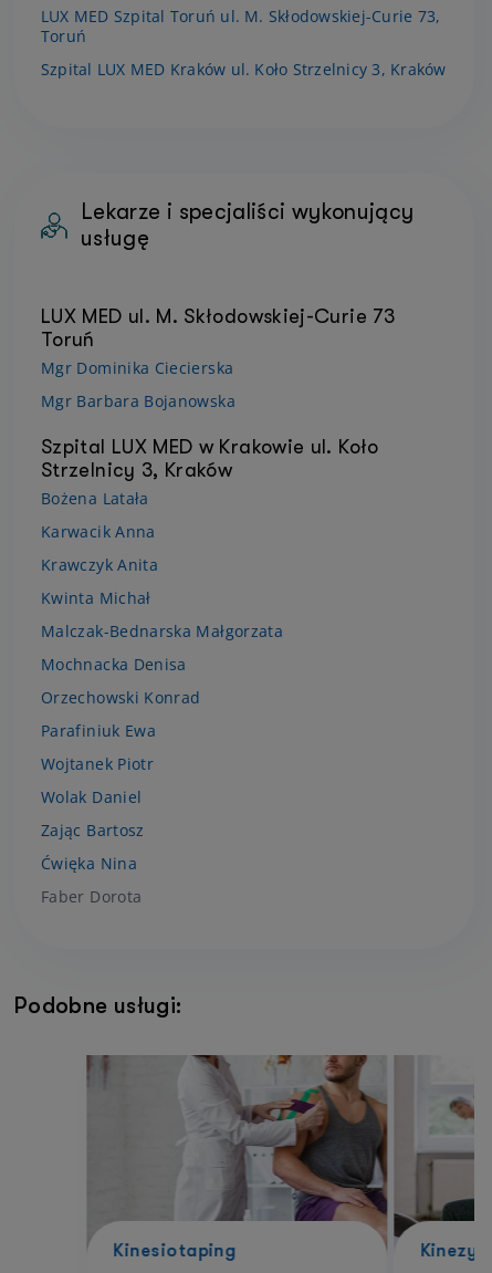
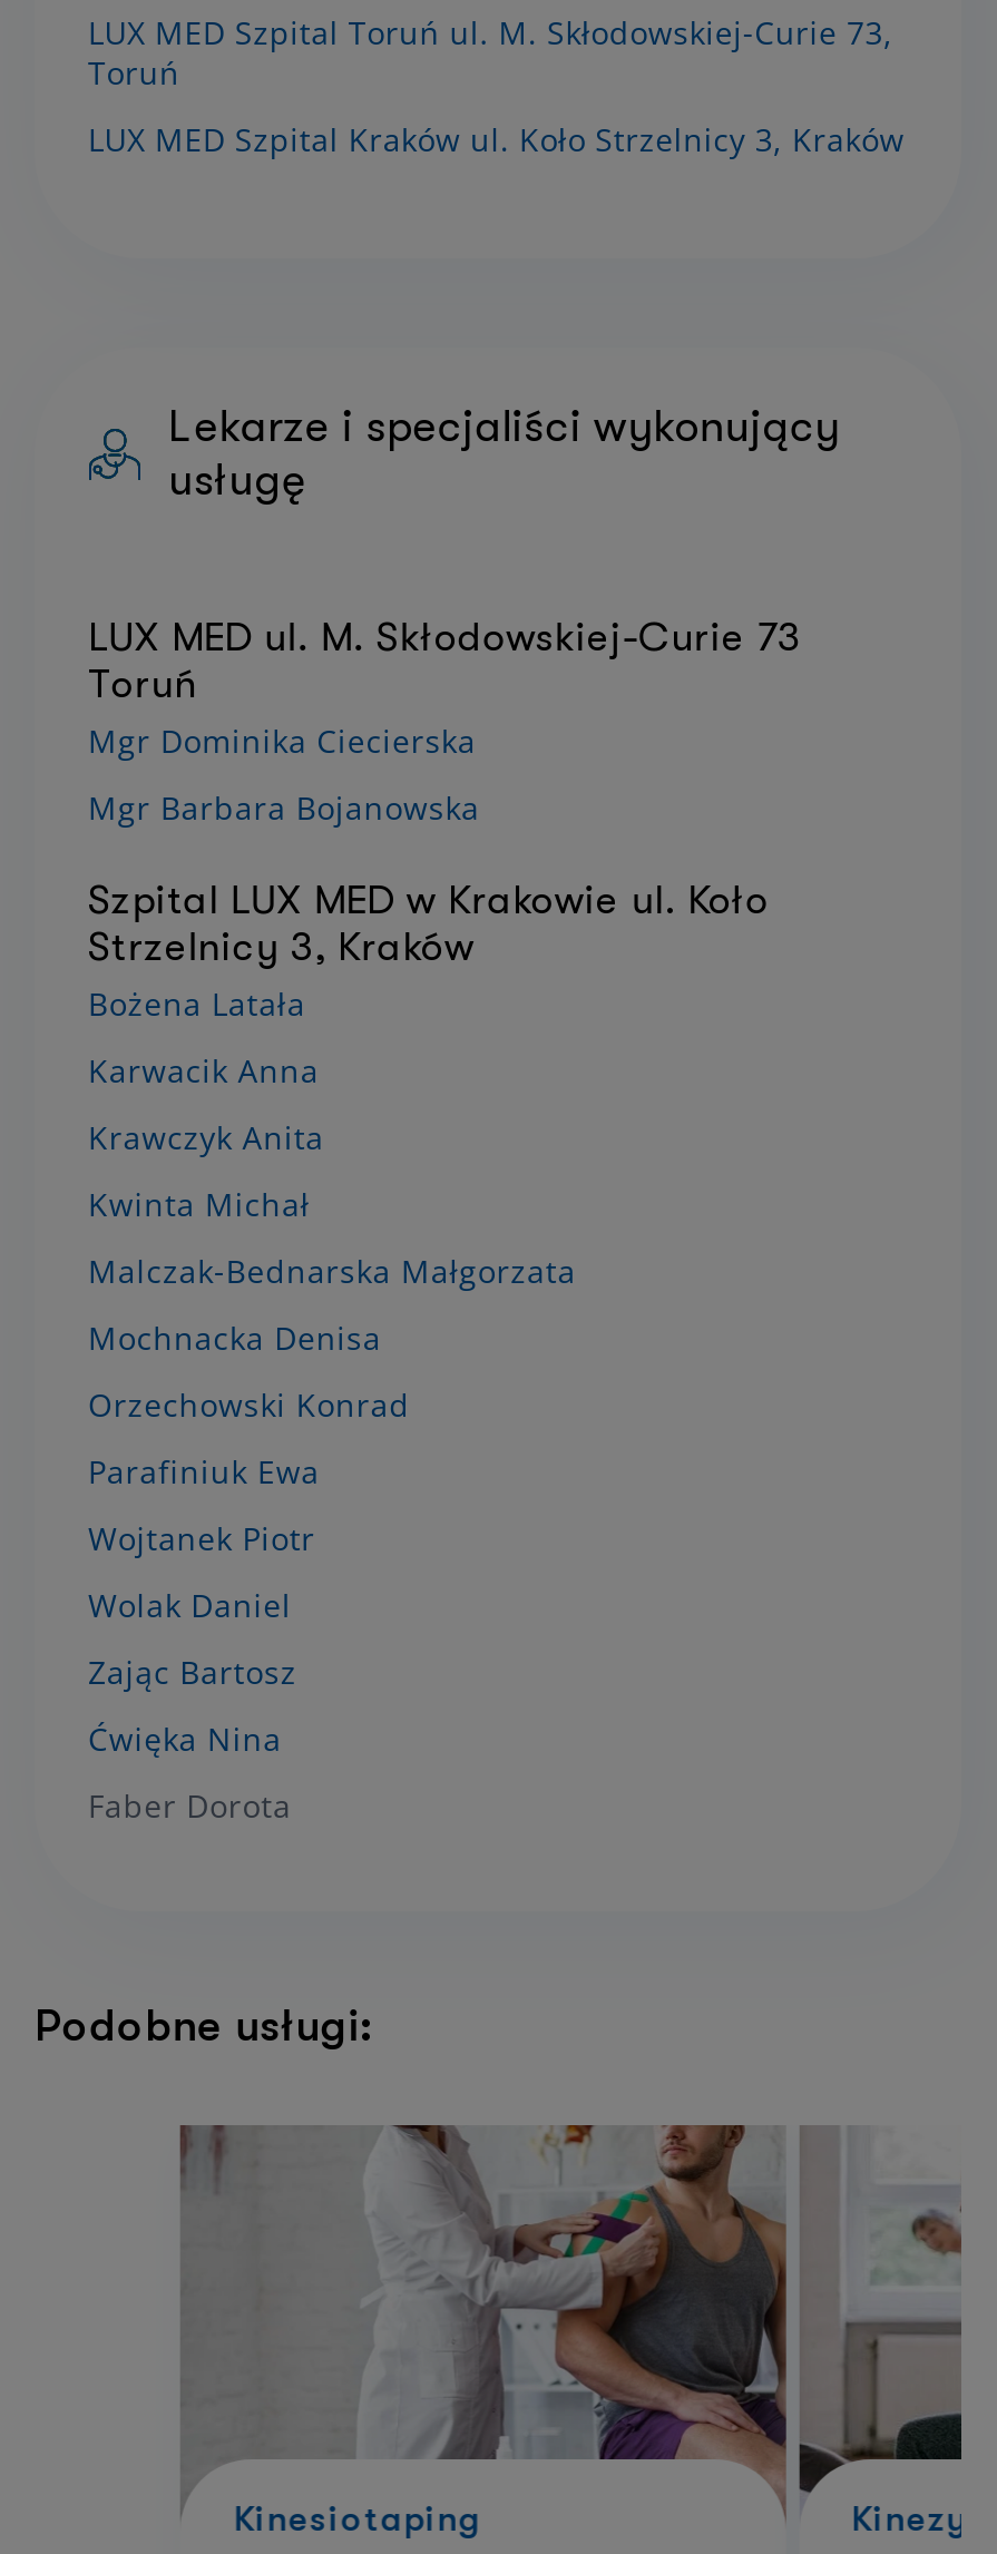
[41,59,446,80] Szpital LUX MED Kraków ul. Koło Strzelnicy 3, Kraków -> [88,118,905,160] LUX MED Szpital Kraków ul. Koło Strzelnicy 3, Kraków

